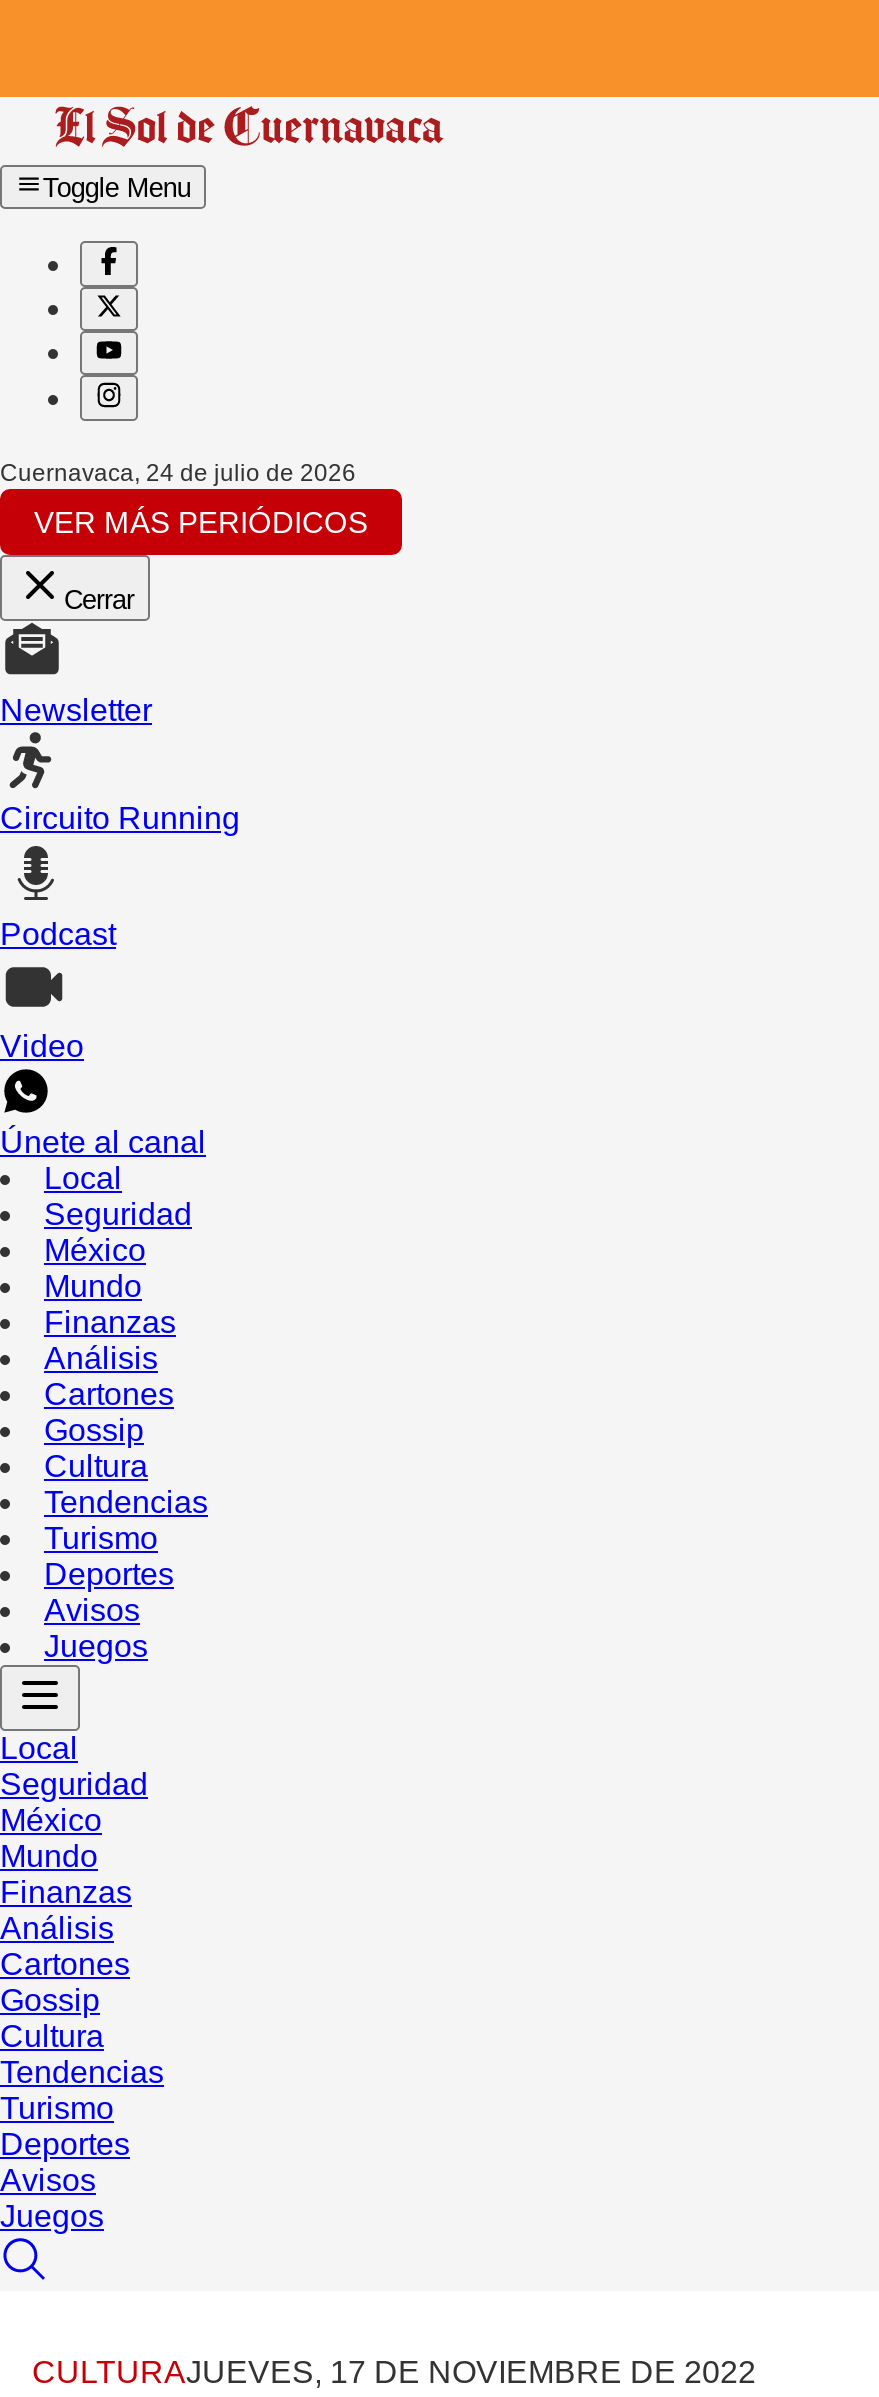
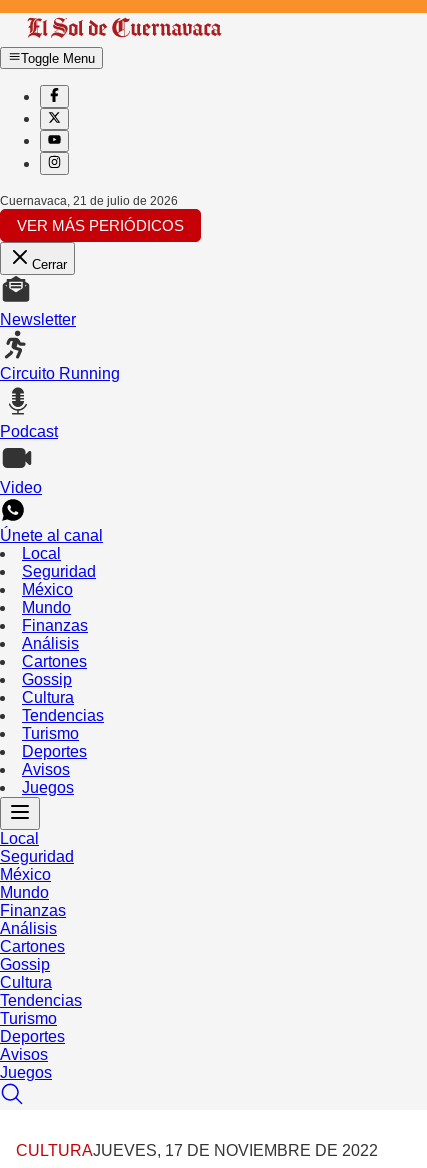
[0,458,356,486] Cuernavaca, 24 de julio de 2026 -> [0,194,178,208] Cuernavaca, 21 de julio de 2026

